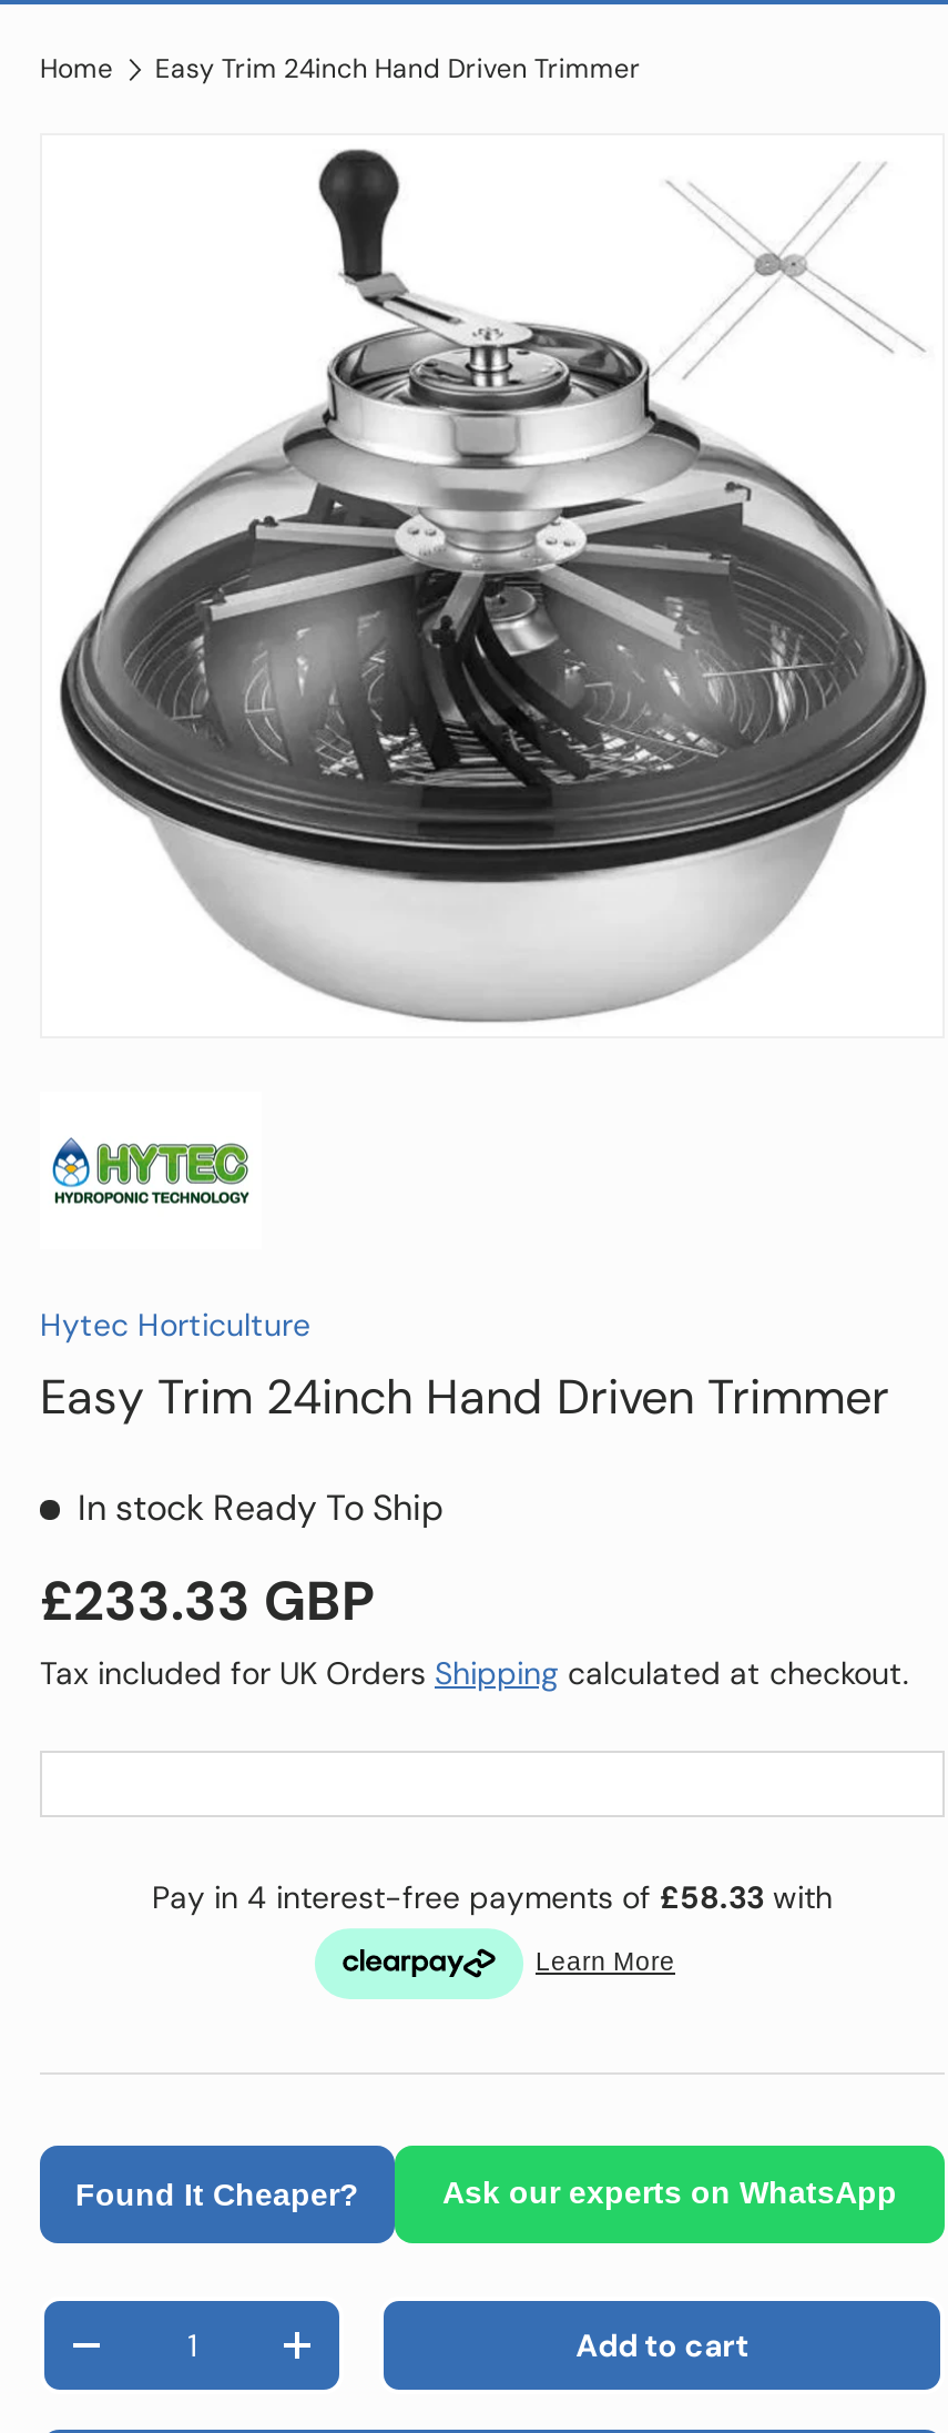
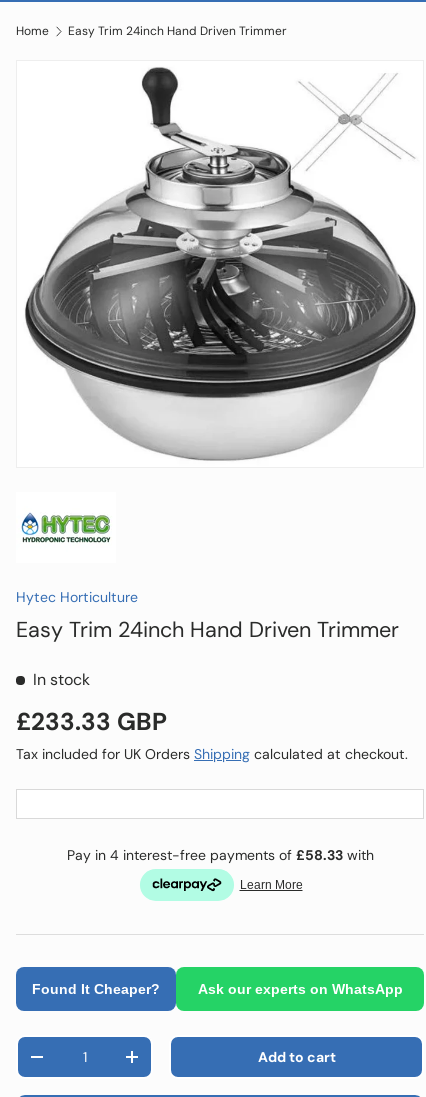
[78,1484,444,1531] In stock Ready To Ship -> [33,669,90,690] In stock

